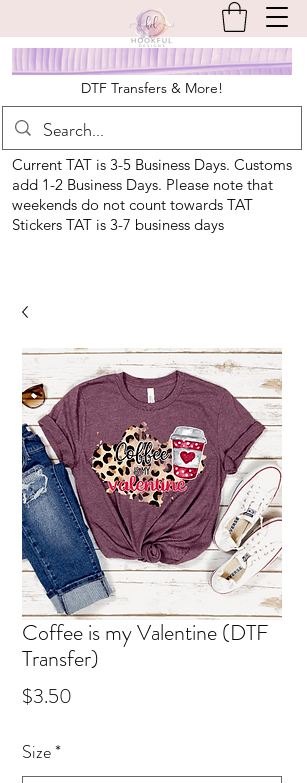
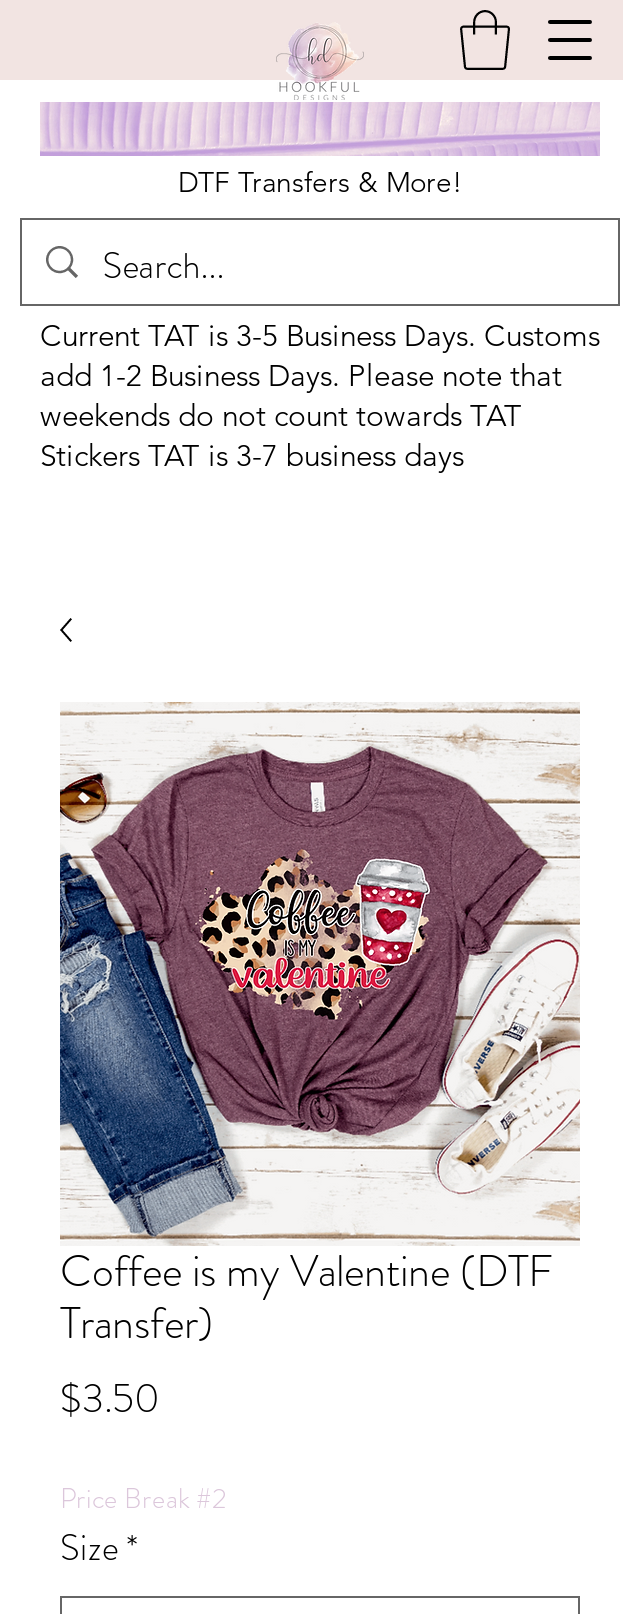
none -> [60,1478,226,1518] Price Break #2

